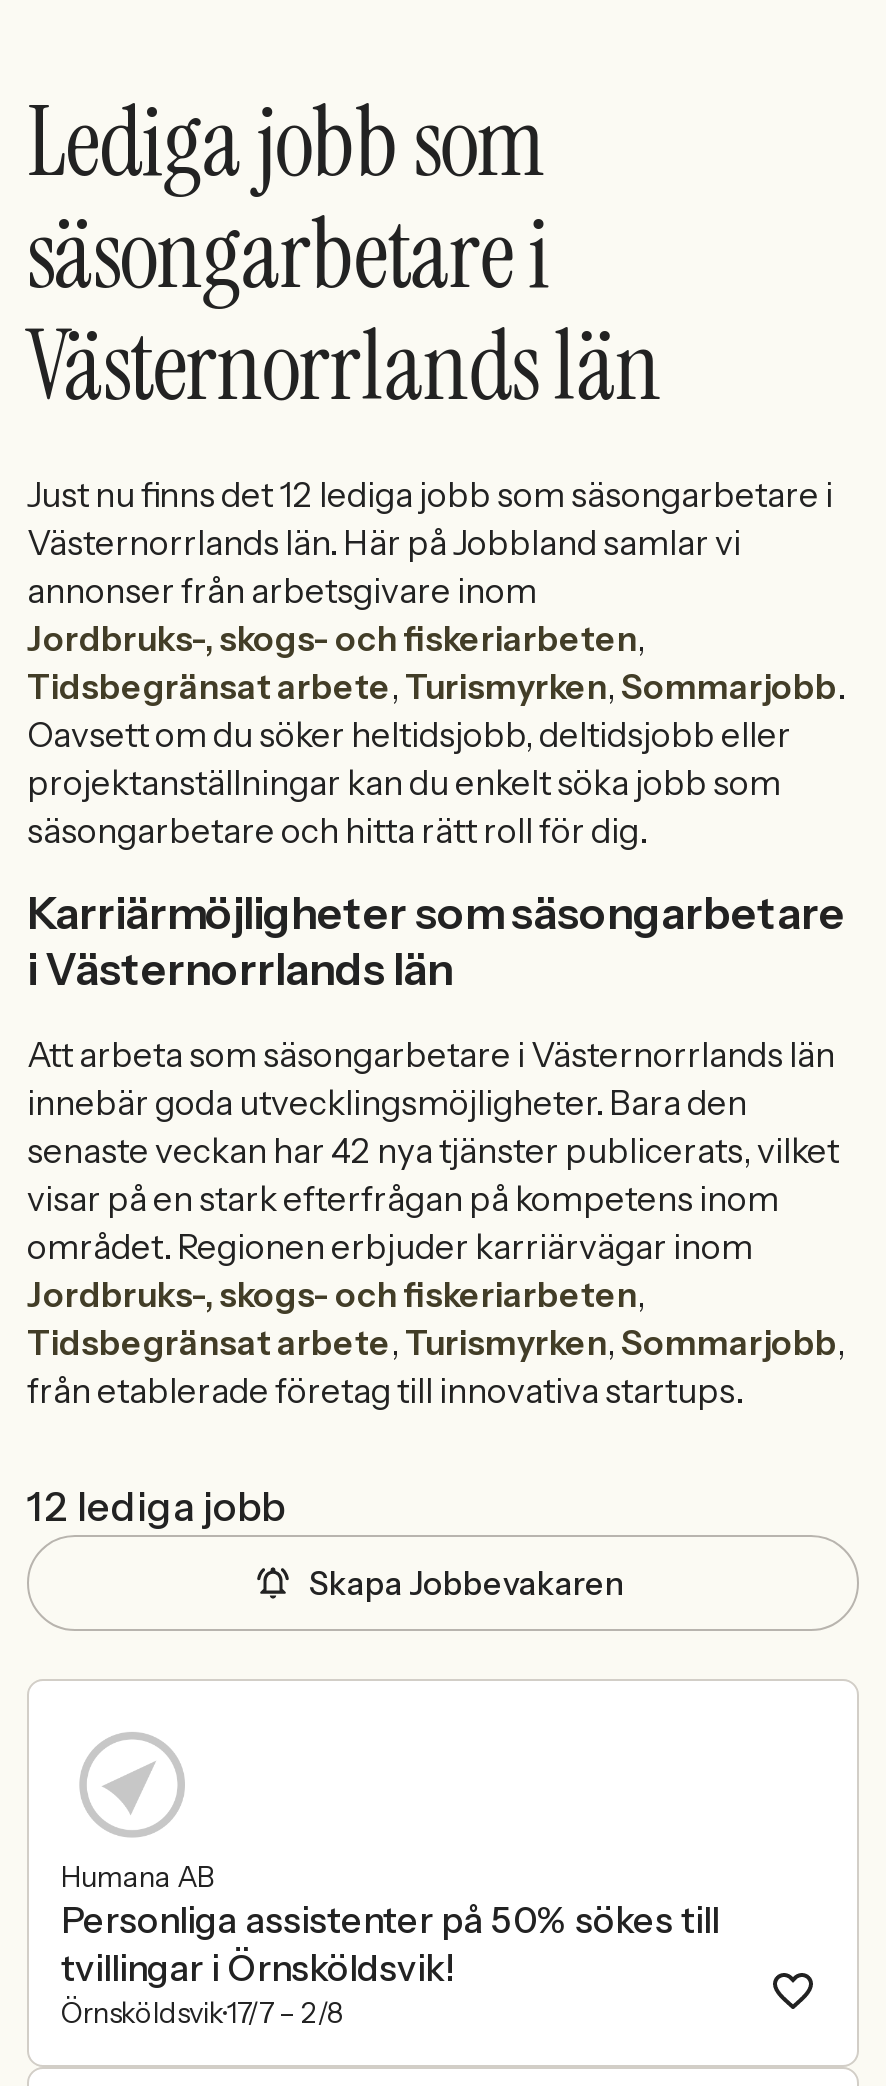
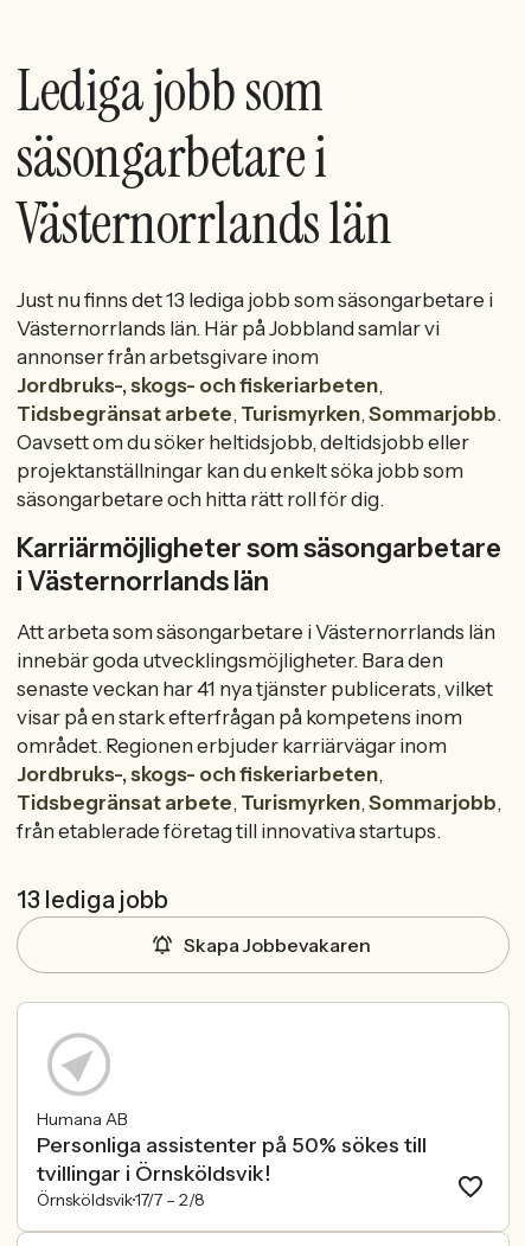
[27,475,833,515] Just nu finns det 12 lediga jobb som säsongarbetare i -> [17,288,493,312] Just nu finns det 13 lediga jobb som säsongarbetare i
[27,1131,839,1171] senaste veckan har 42 nya tjänster publicerats, vilket -> [17,677,493,701] senaste veckan har 41 nya tjänster publicerats, vilket
[27,1483,285,1531] 12 lediga jobb -> [17,886,168,914] 13 lediga jobb

